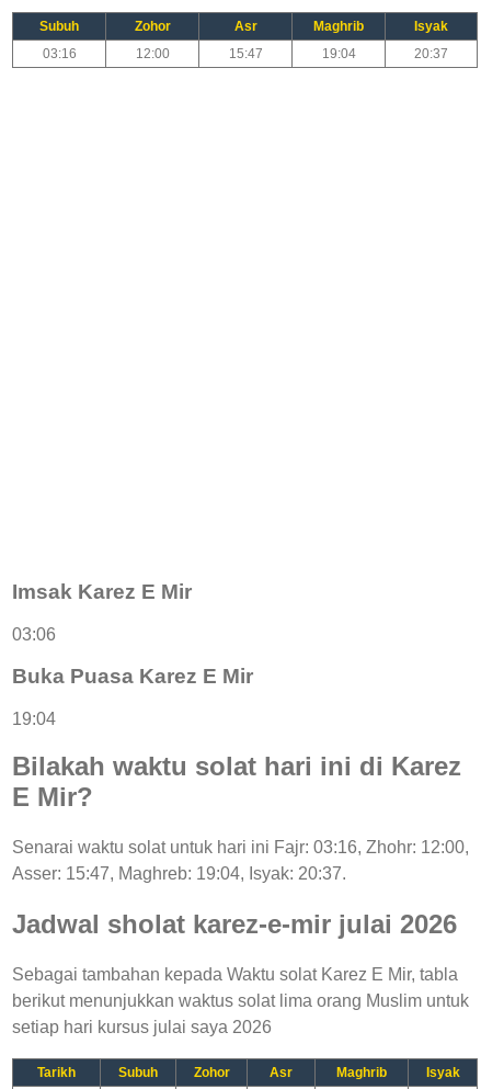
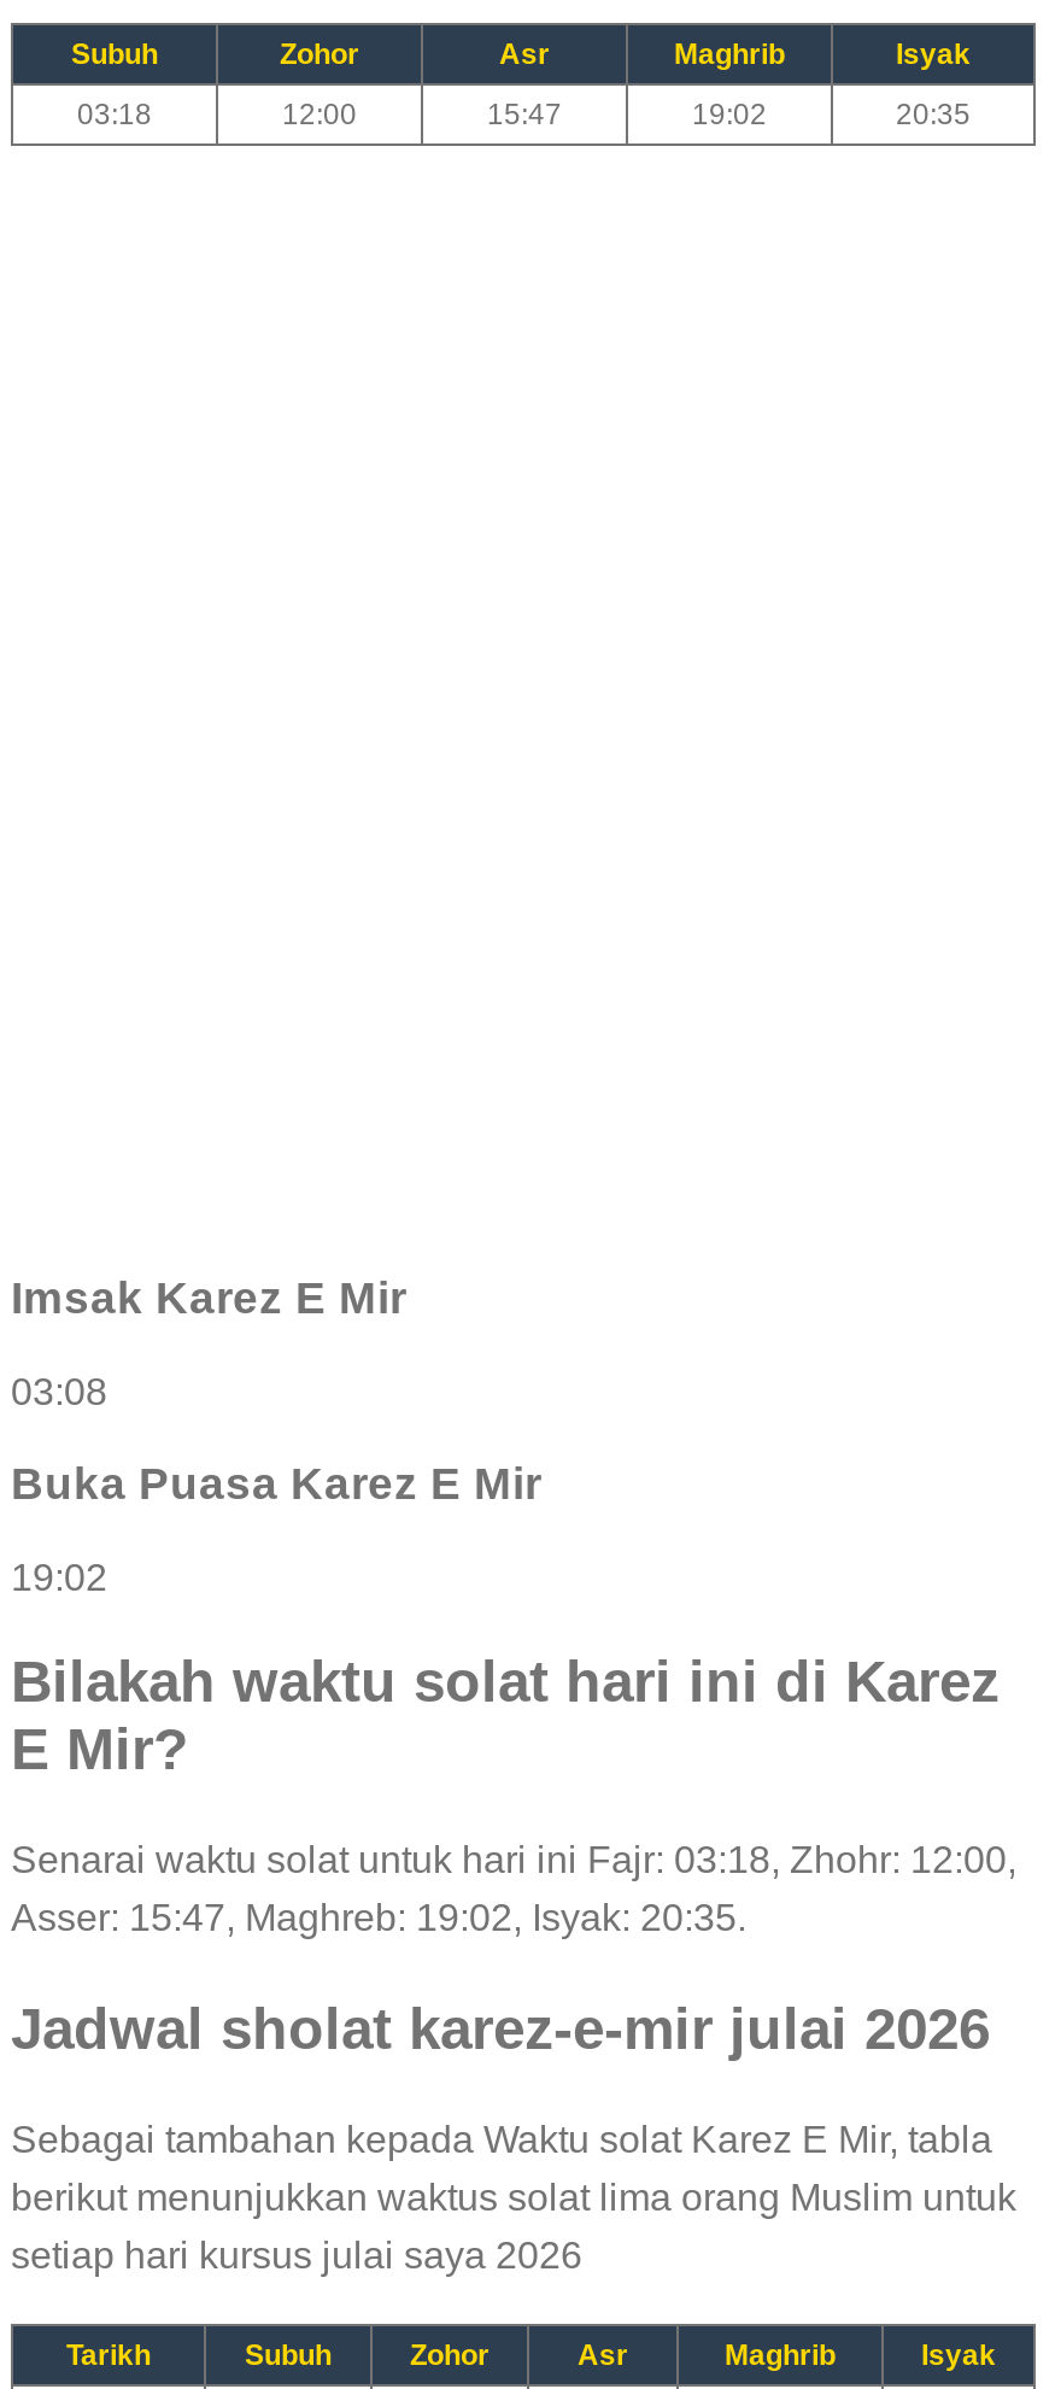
[42,46,76,62] 03:16 -> [77,98,152,132] 03:18
[322,46,356,62] 19:04 -> [692,98,767,132] 19:02
[414,46,448,62] 20:37 -> [896,98,971,132] 20:35
[12,625,56,643] 03:06 -> [11,1370,107,1411] 03:08
[12,710,56,728] 19:04 -> [11,1557,107,1598] 19:02
[12,838,469,856] Senarai waktu solat untuk hari ini Fajr: 03:16, Zhohr: 12:00, -> [11,1839,1016,1880] Senarai waktu solat untuk hari ini Fajr: 03:18, Zhohr: 12:00,
[12,864,346,883] Asser: 15:47, Maghreb: 19:04, Isyak: 20:37. -> [11,1896,746,1937] Asser: 15:47, Maghreb: 19:02, Isyak: 20:35.

